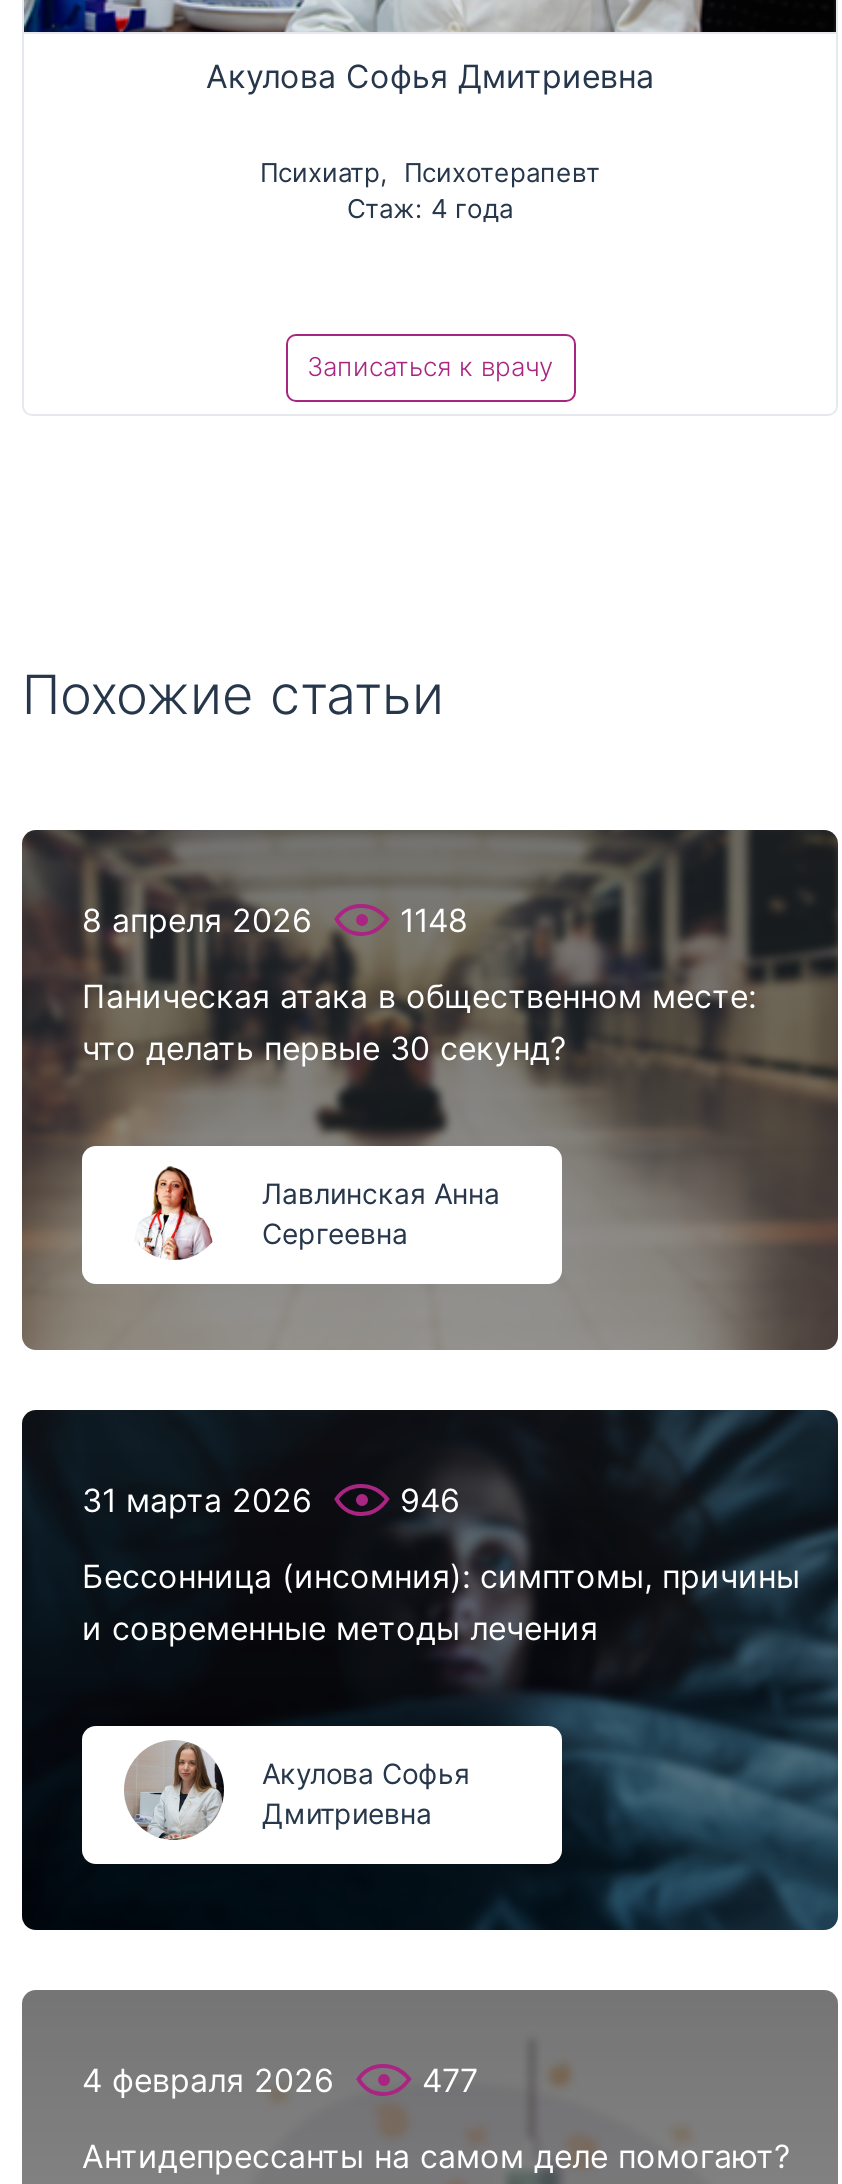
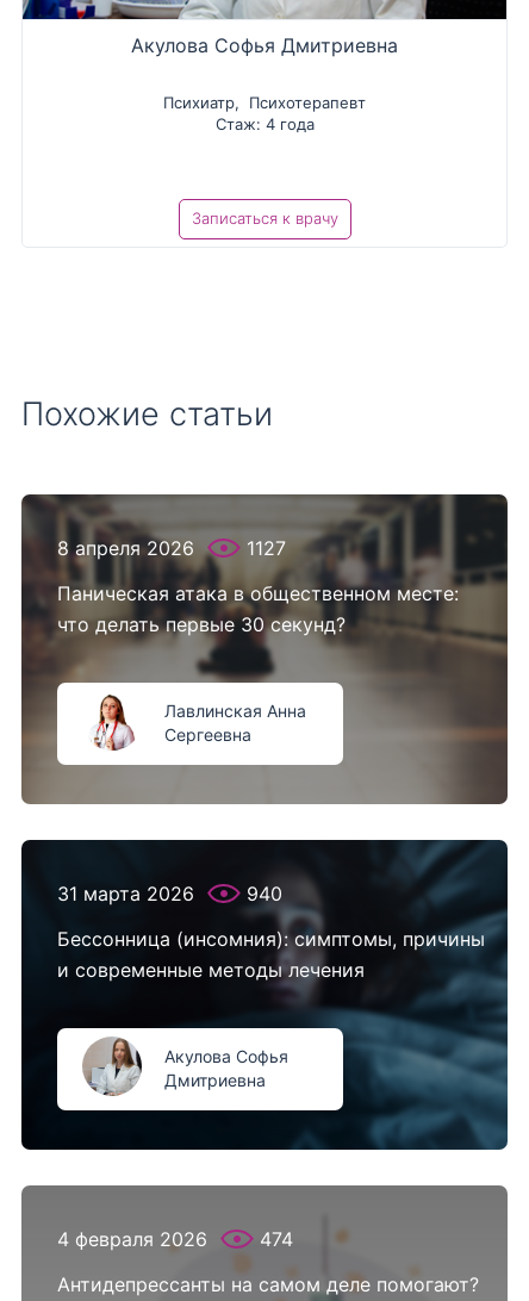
[400,899,468,939] 1148 -> [247,536,286,559] 1127
[400,1479,460,1519] 946 -> [247,881,282,905] 940
[422,2059,478,2099] 477 -> [260,1227,293,1250] 474

